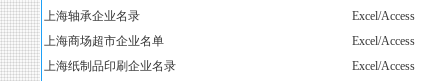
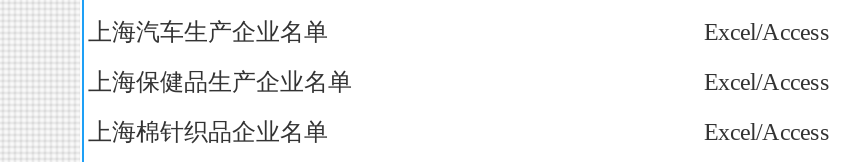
[44,9,140,23] 上海轴承企业名录 -> [88,18,328,46] 上海汽车生产企业名单
[44,34,164,48] 上海商场超市企业名单 -> [88,68,352,96] 上海保健品生产企业名单
[44,59,176,73] 上海纸制品印刷企业名录 -> [88,118,328,146] 上海棉针织品企业名单

